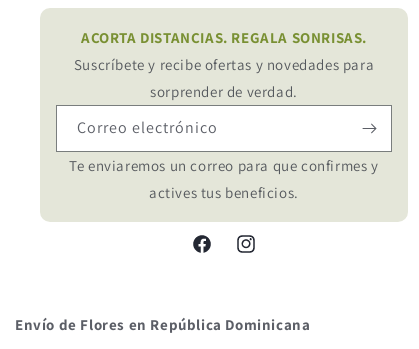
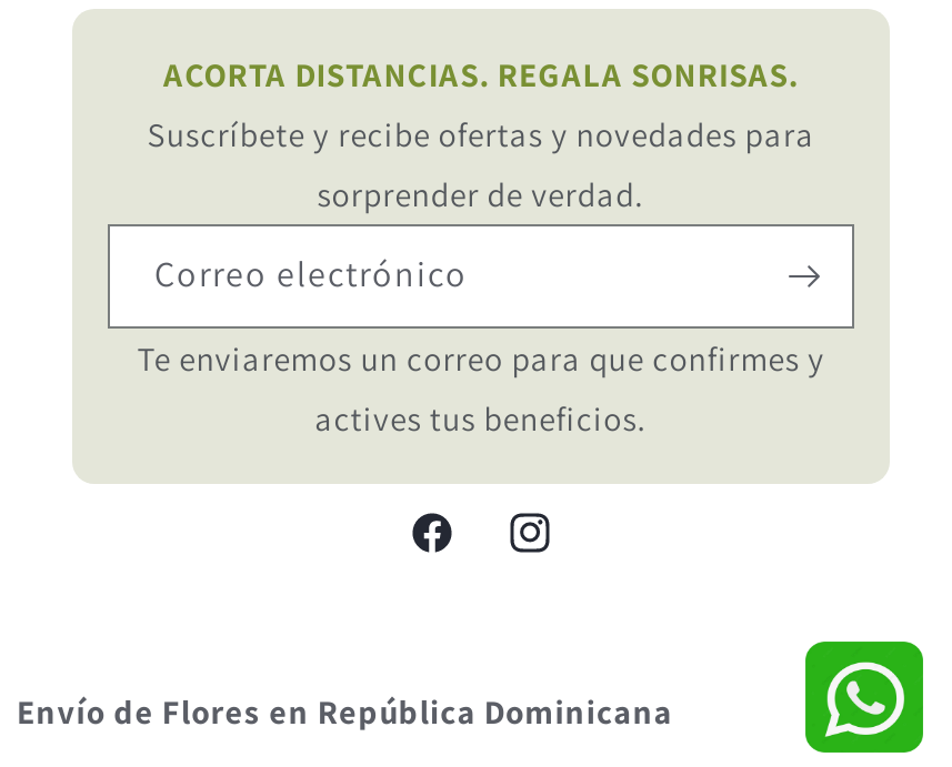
none -> [803,638,925,756] [image]

